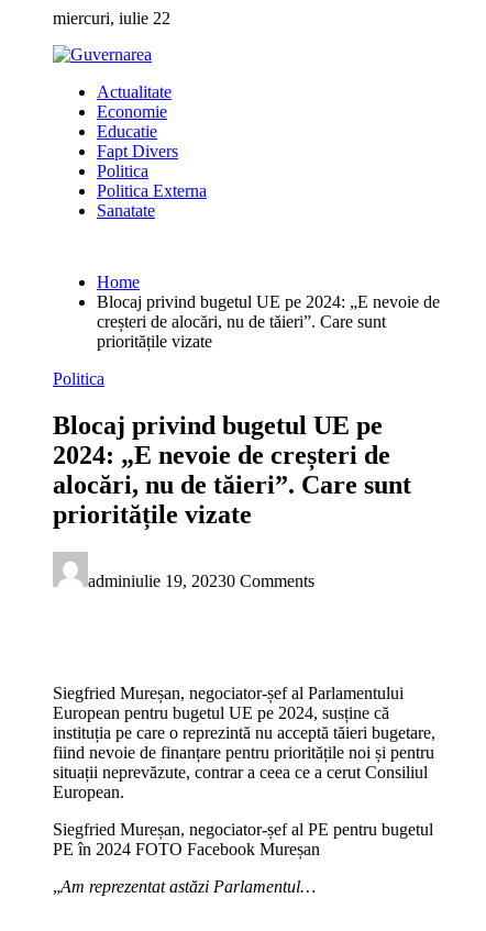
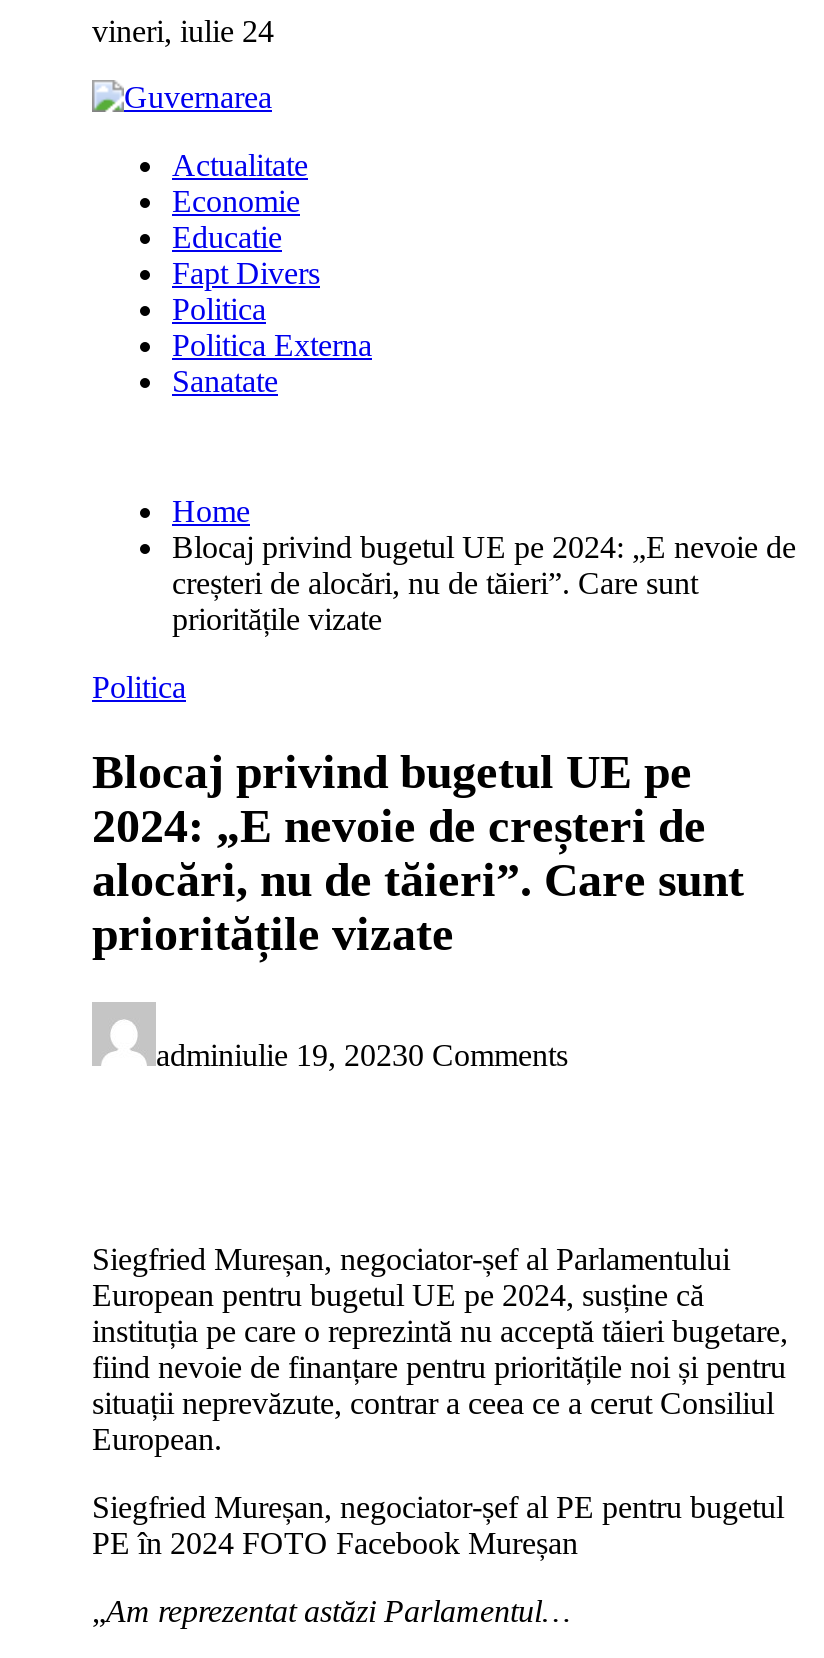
[53,9,170,27] miercuri, iulie 22 -> [92,14,274,48] vineri, iulie 24

